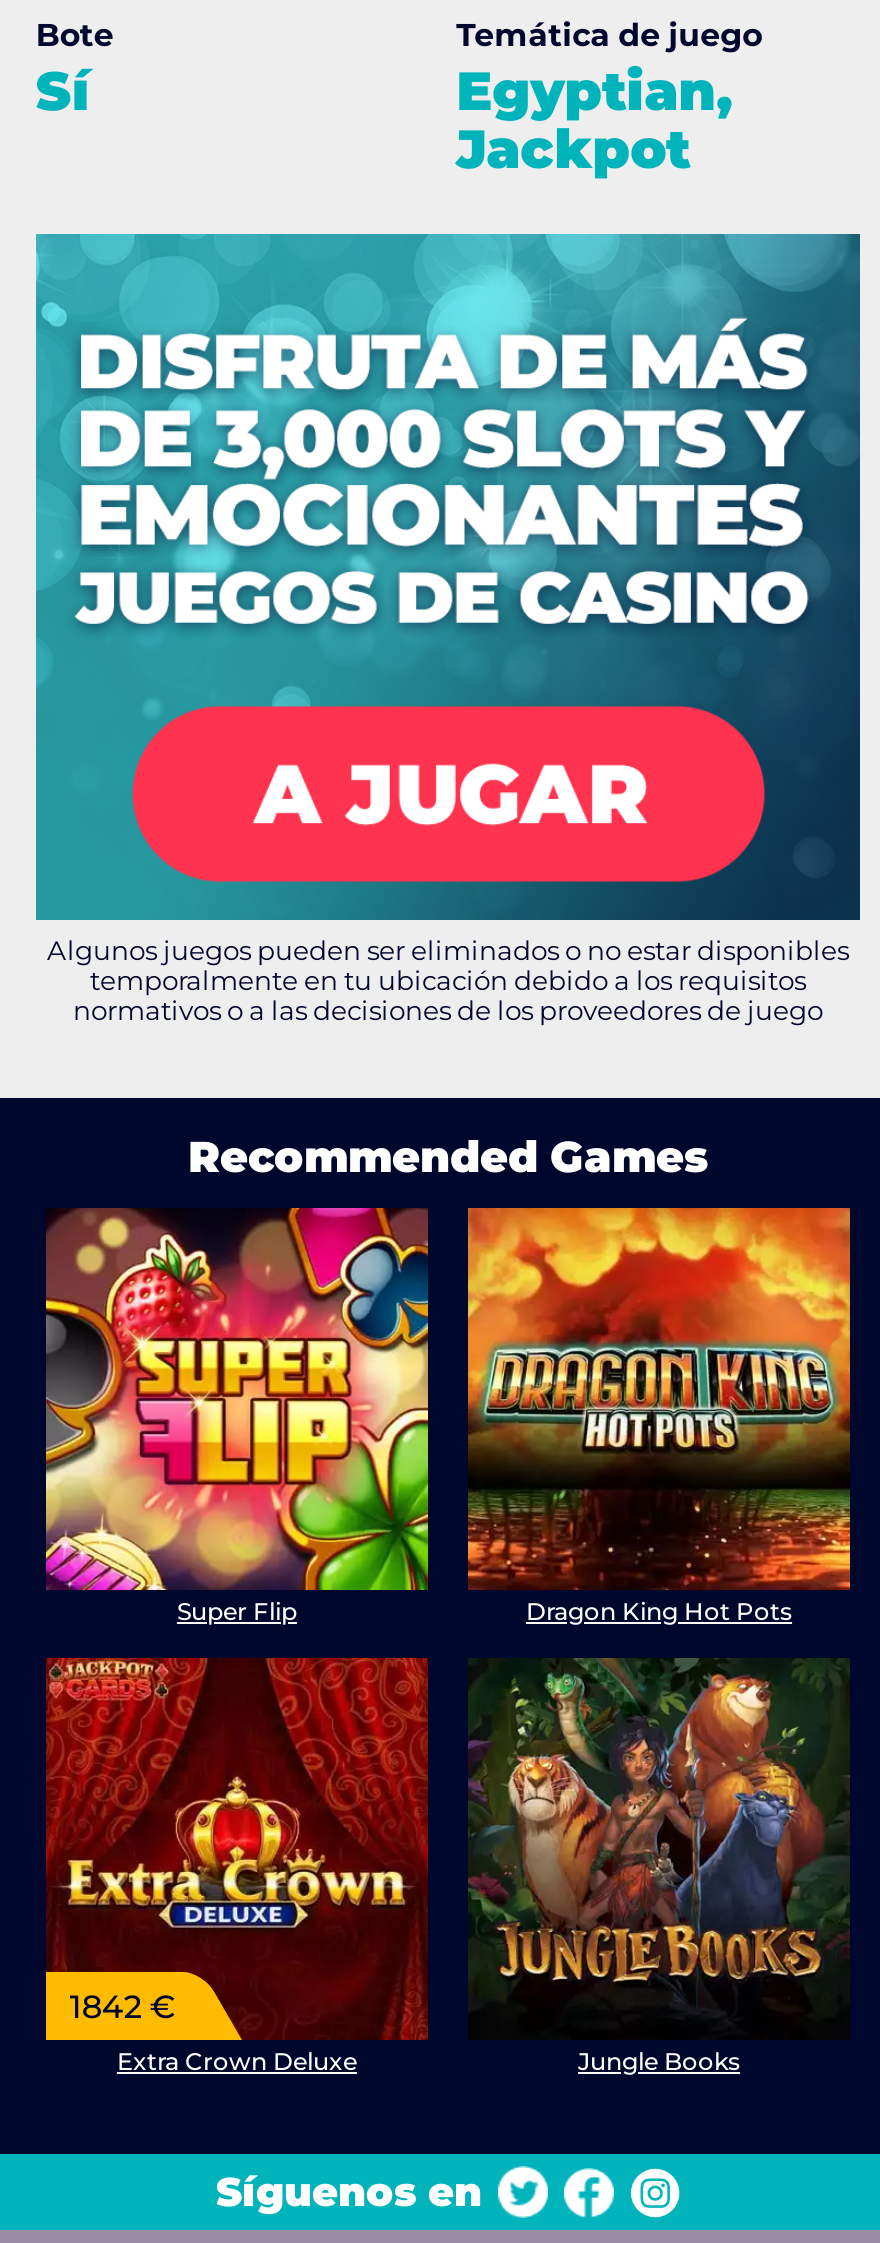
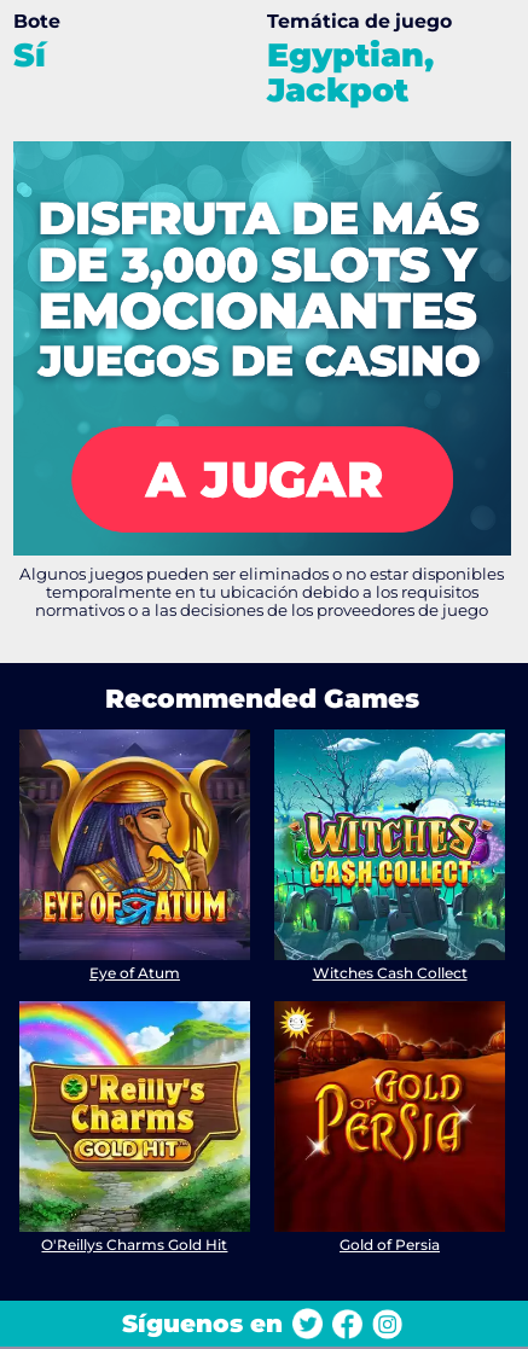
[44,1206,792,1626] [image] | Super Flip | Dragon King Hot Pots -> [19,728,467,982] [image] | Eye of Atum | Witches Cash Collect
[466,1206,852,1590] [image] -> [273,728,506,961] [image]
[44,1656,740,2076] [image] | 1842 € | Extra Crown Deluxe | Jungle Books -> [18,1000,440,1254] [image] | O'Reillys Charms Gold Hit | Gold of Persia
[468,1658,850,2038] [image] -> [274,1001,506,1232] [image]

